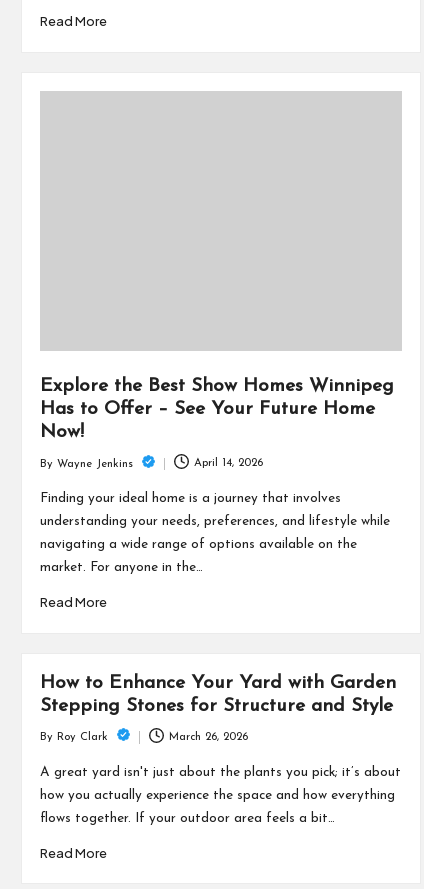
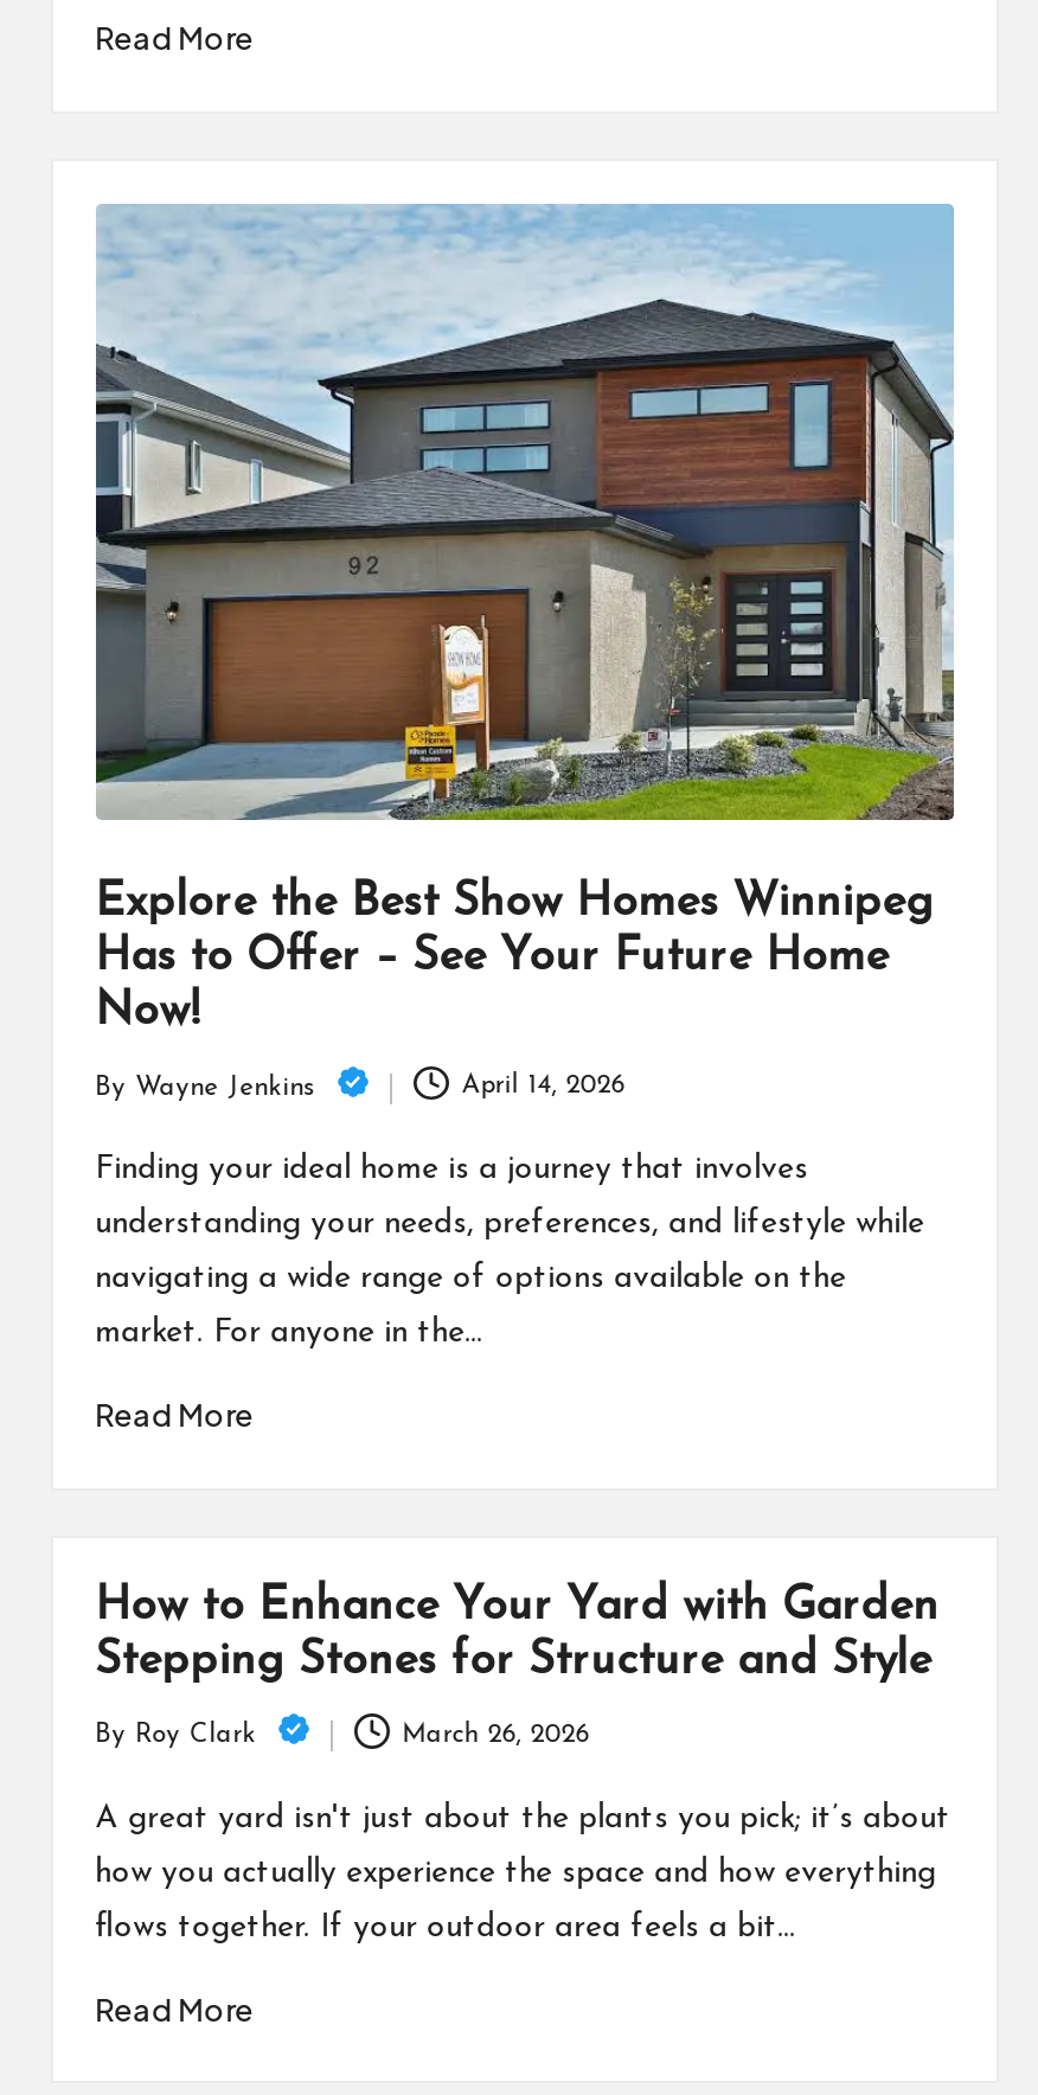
none -> [94,204,954,822] [image]

